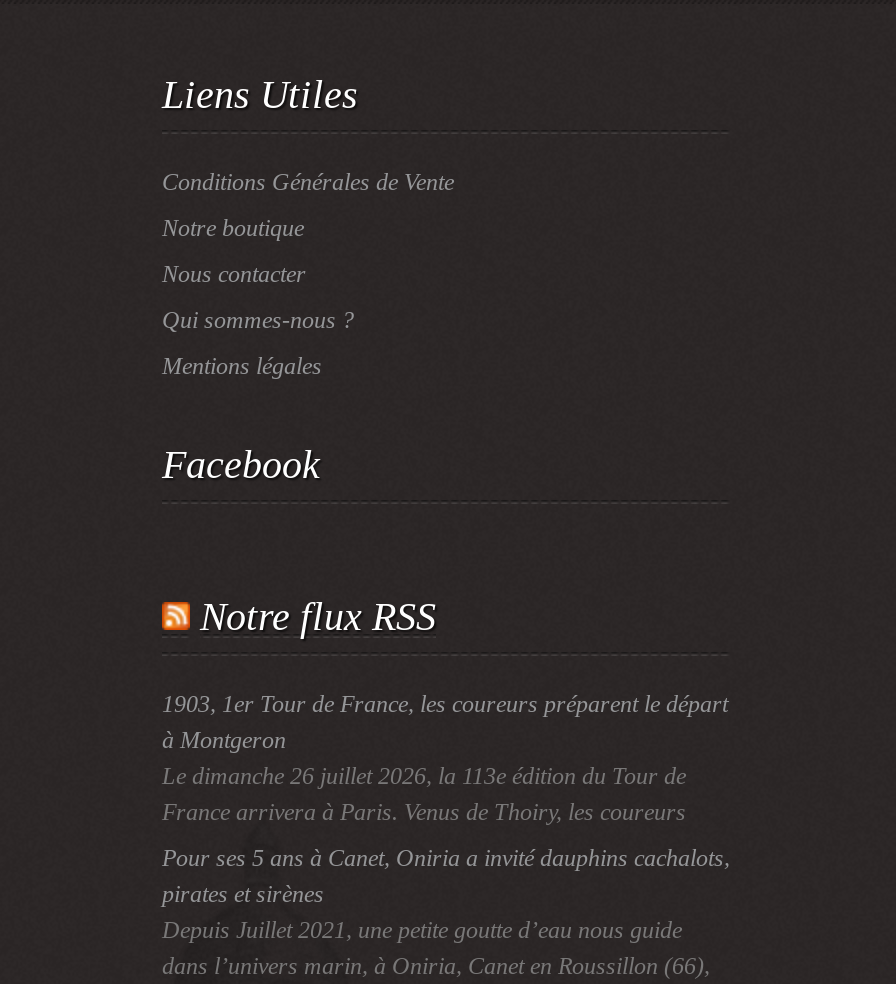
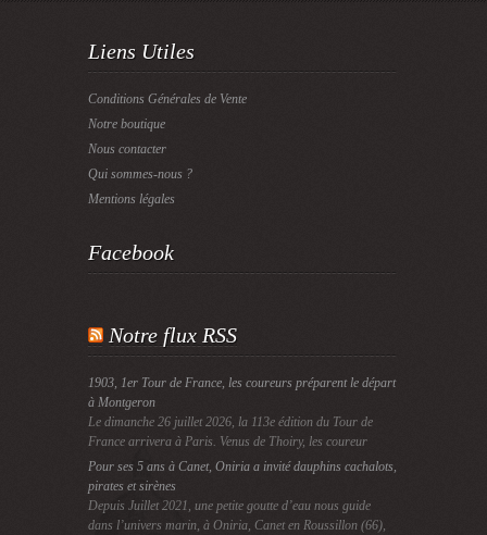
[162,798,686,826] France arrivera à Paris. Venus de Thoiry, les coureurs -> [88,434,367,449] France arrivera à Paris. Venus de Thoiry, les coureur

